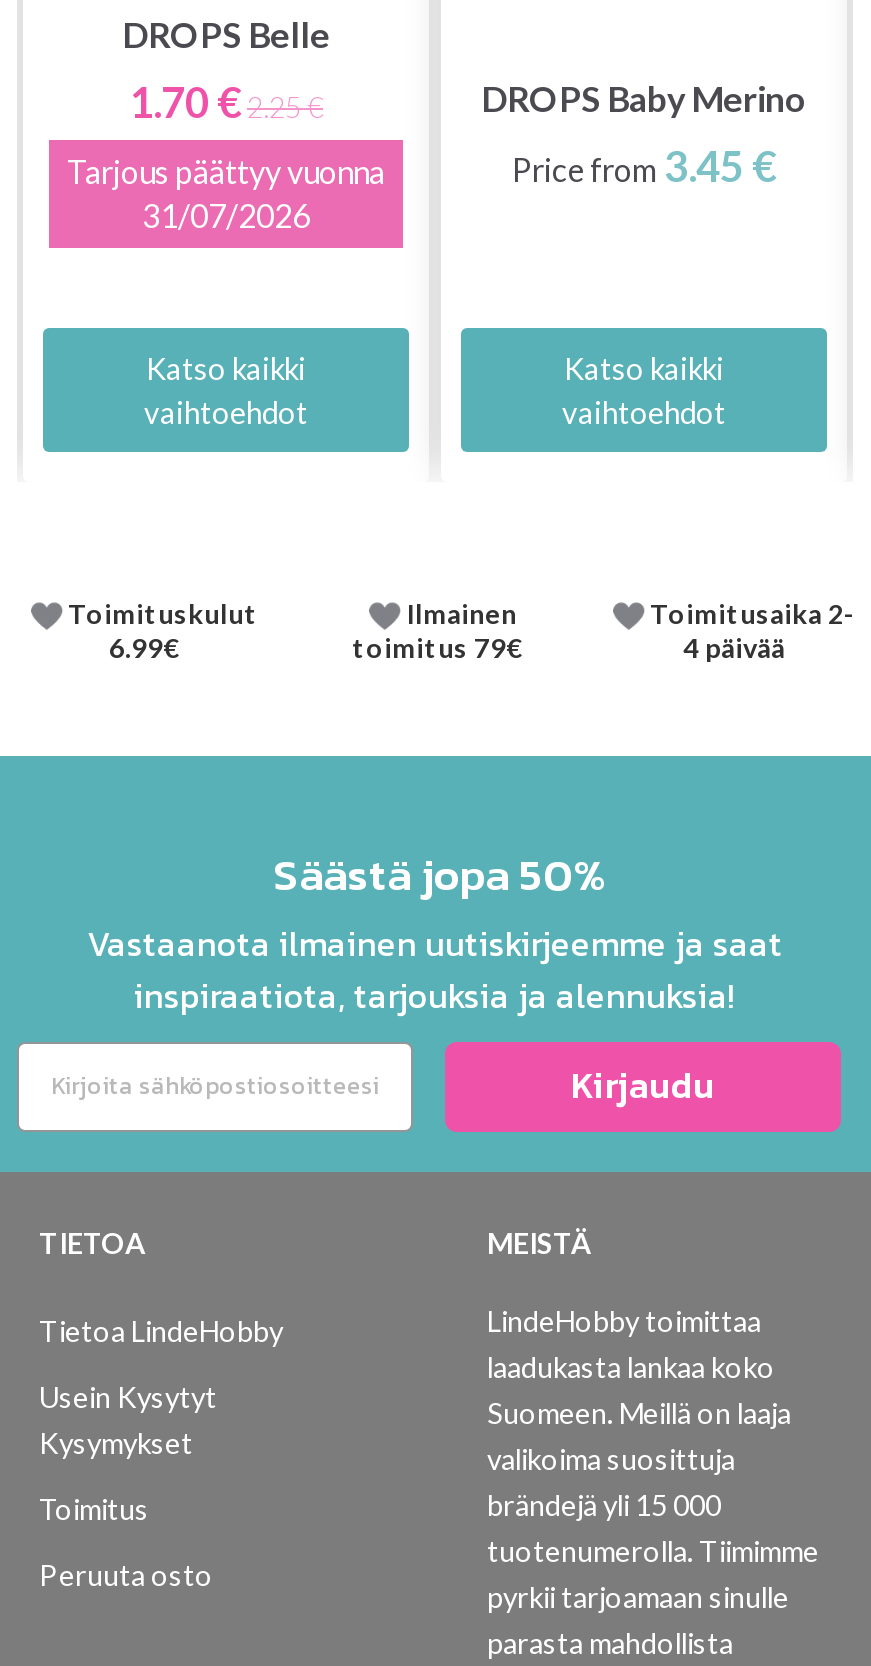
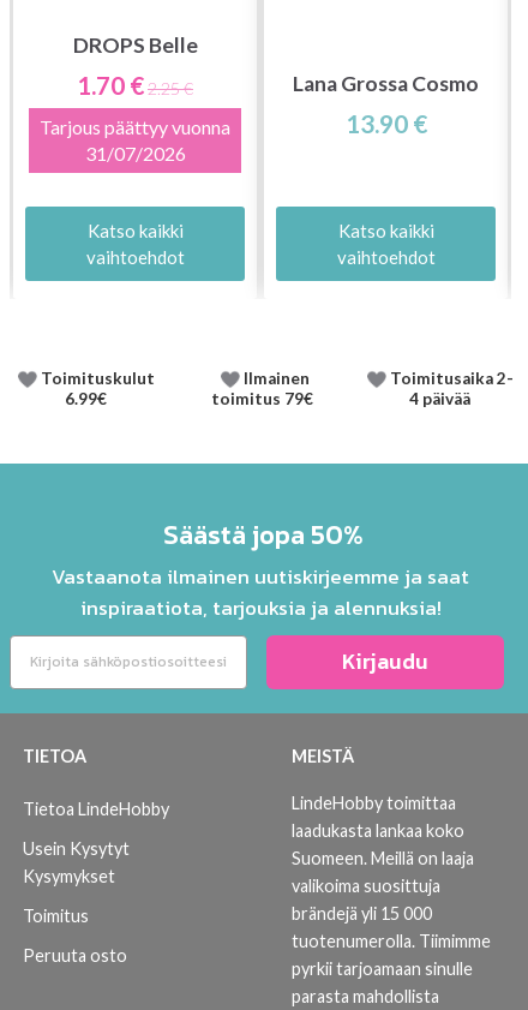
[481,77,807,189] DROPS Baby Merino | Price from 3.45 € -> [293,71,479,138] Lana Grossa Cosmo | 13.90 €

